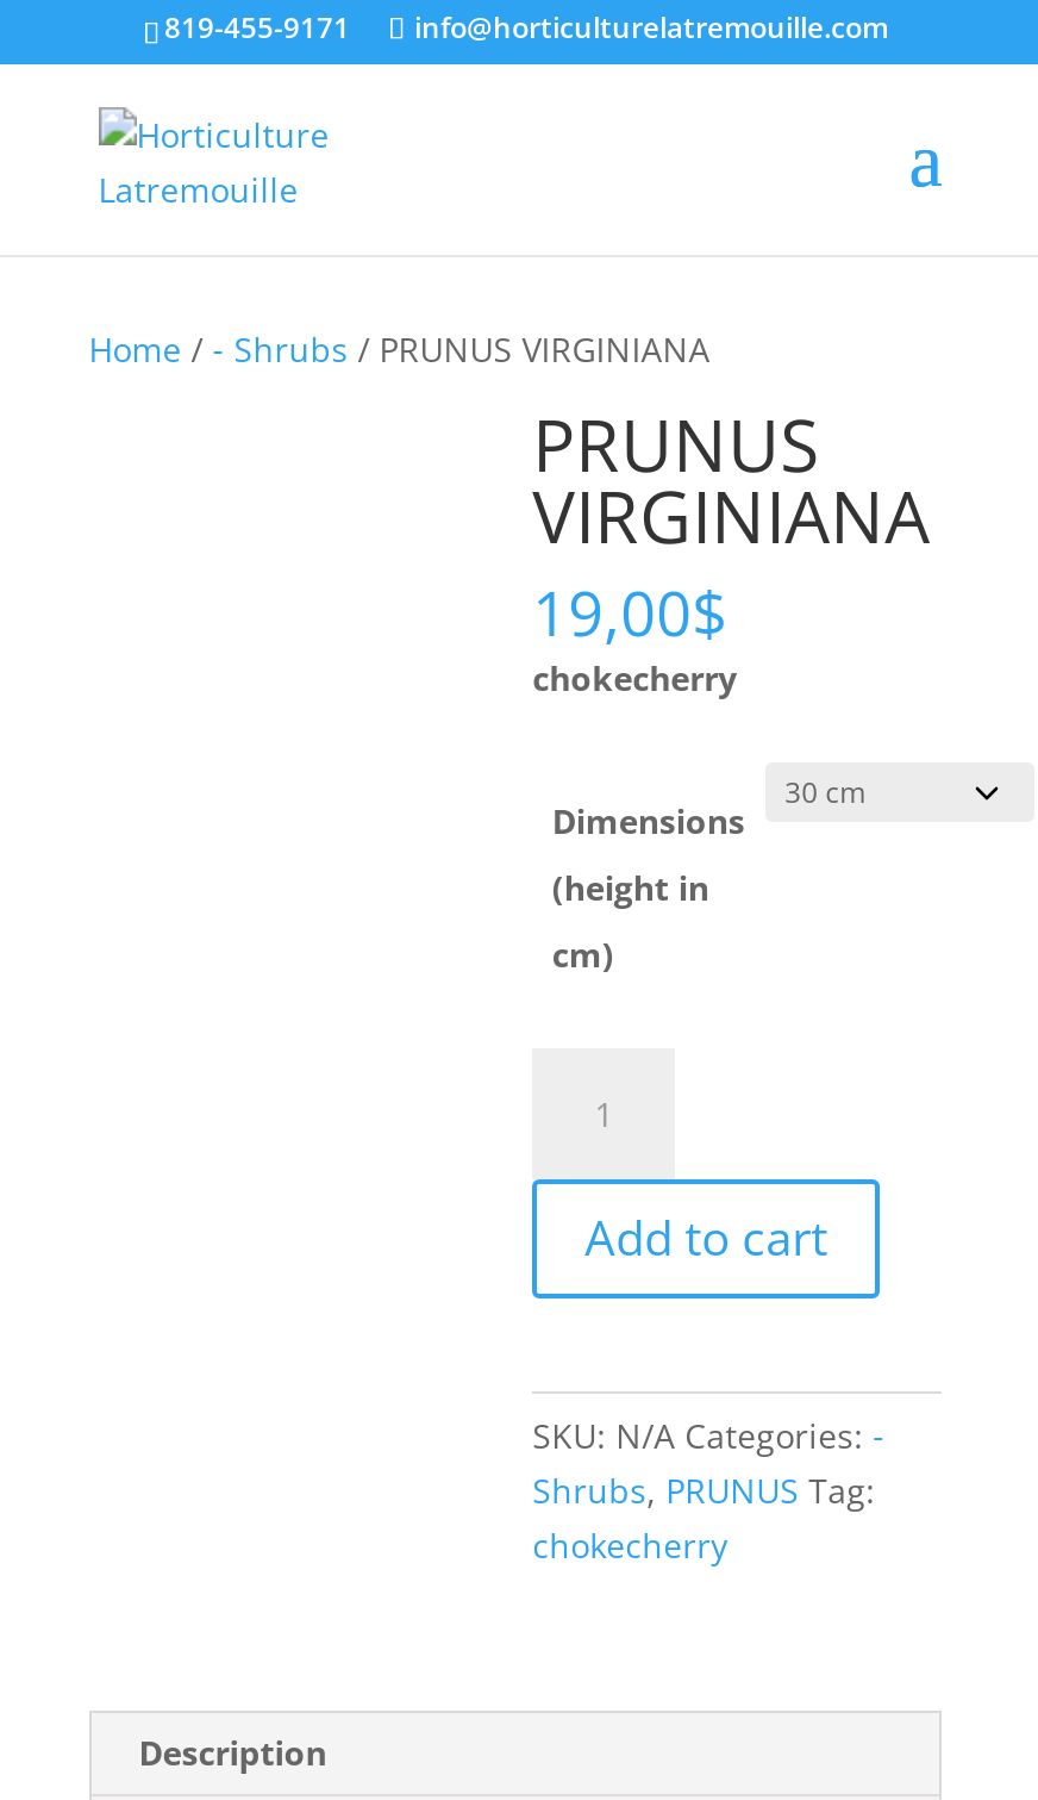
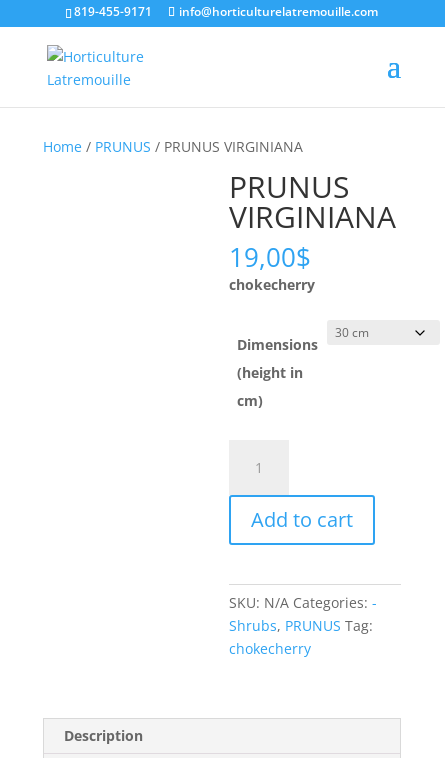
[89,326,710,372] Home / - Shrubs / PRUNUS VIRGINIANA -> [43,137,303,156] Home / PRUNUS / PRUNUS VIRGINIANA

